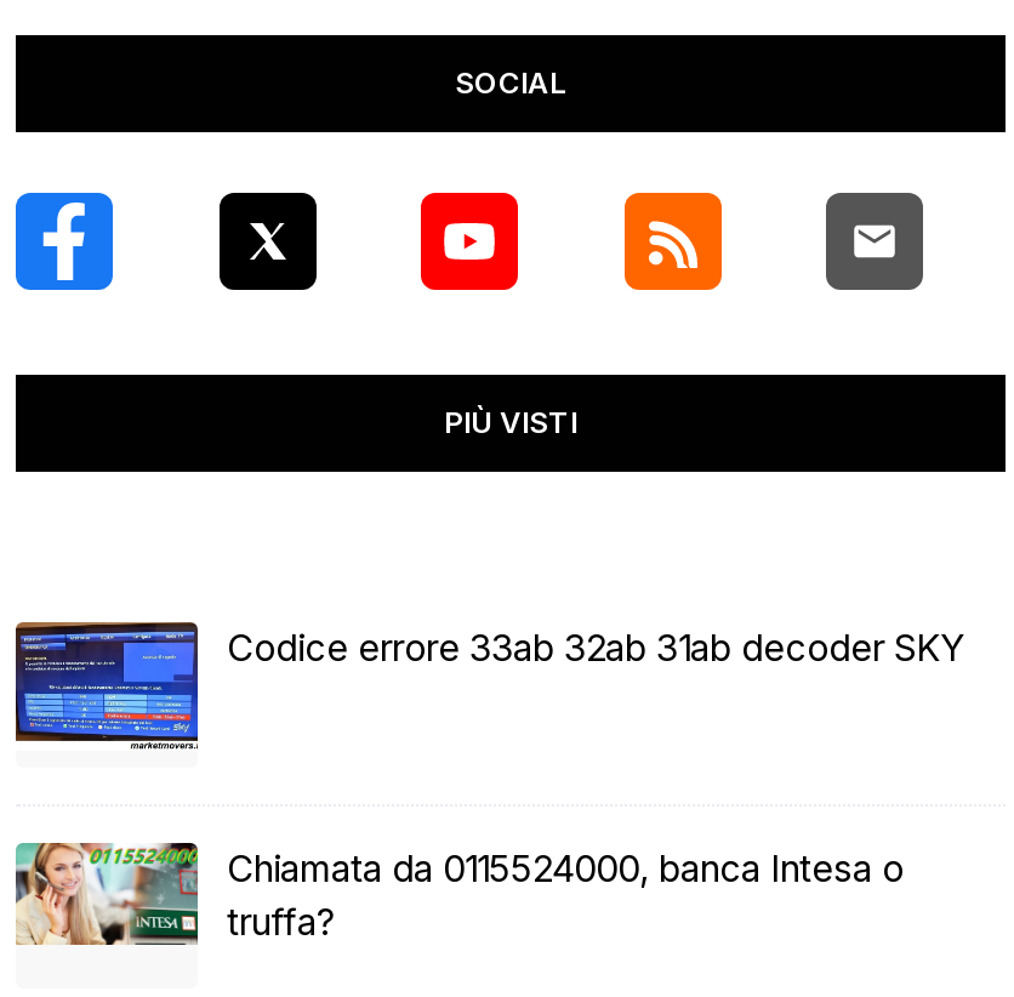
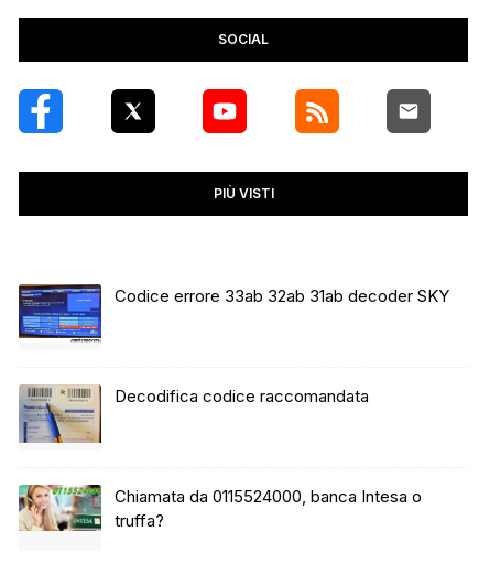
none -> [19,384,369,444] [image] | Decodifica codice raccomandata

